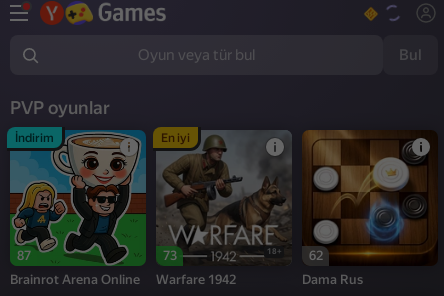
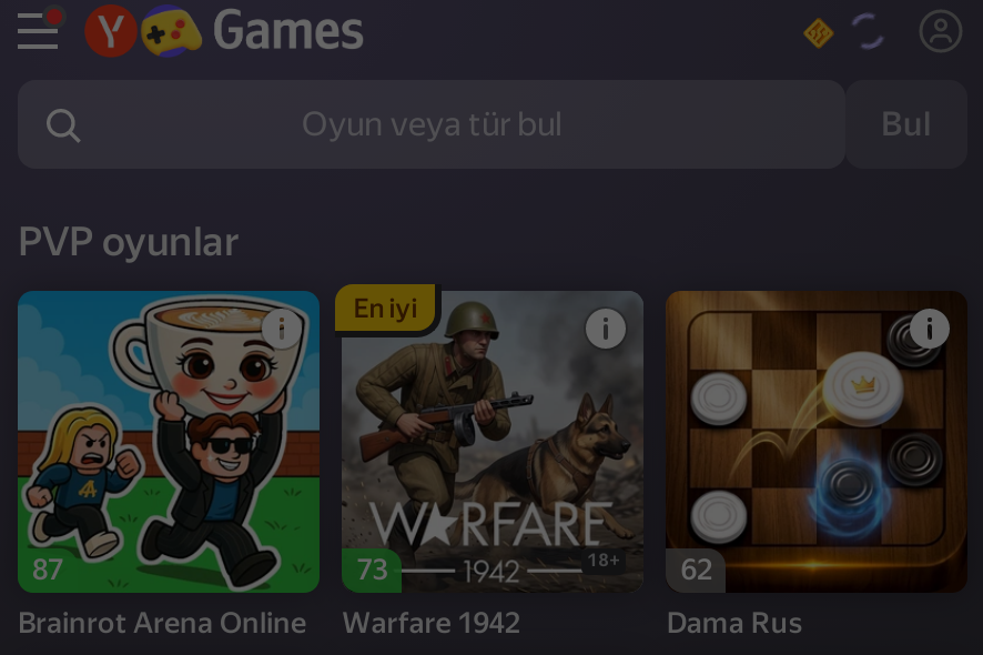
[15,130,54,144] İndirim -> none

